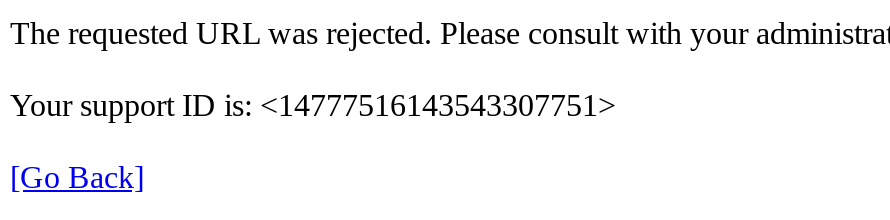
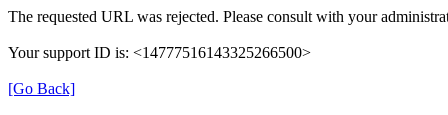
[10,88,616,122] Your support ID is: <14777516143543307751> -> [8,44,311,61] Your support ID is: <14777516143325266500>

